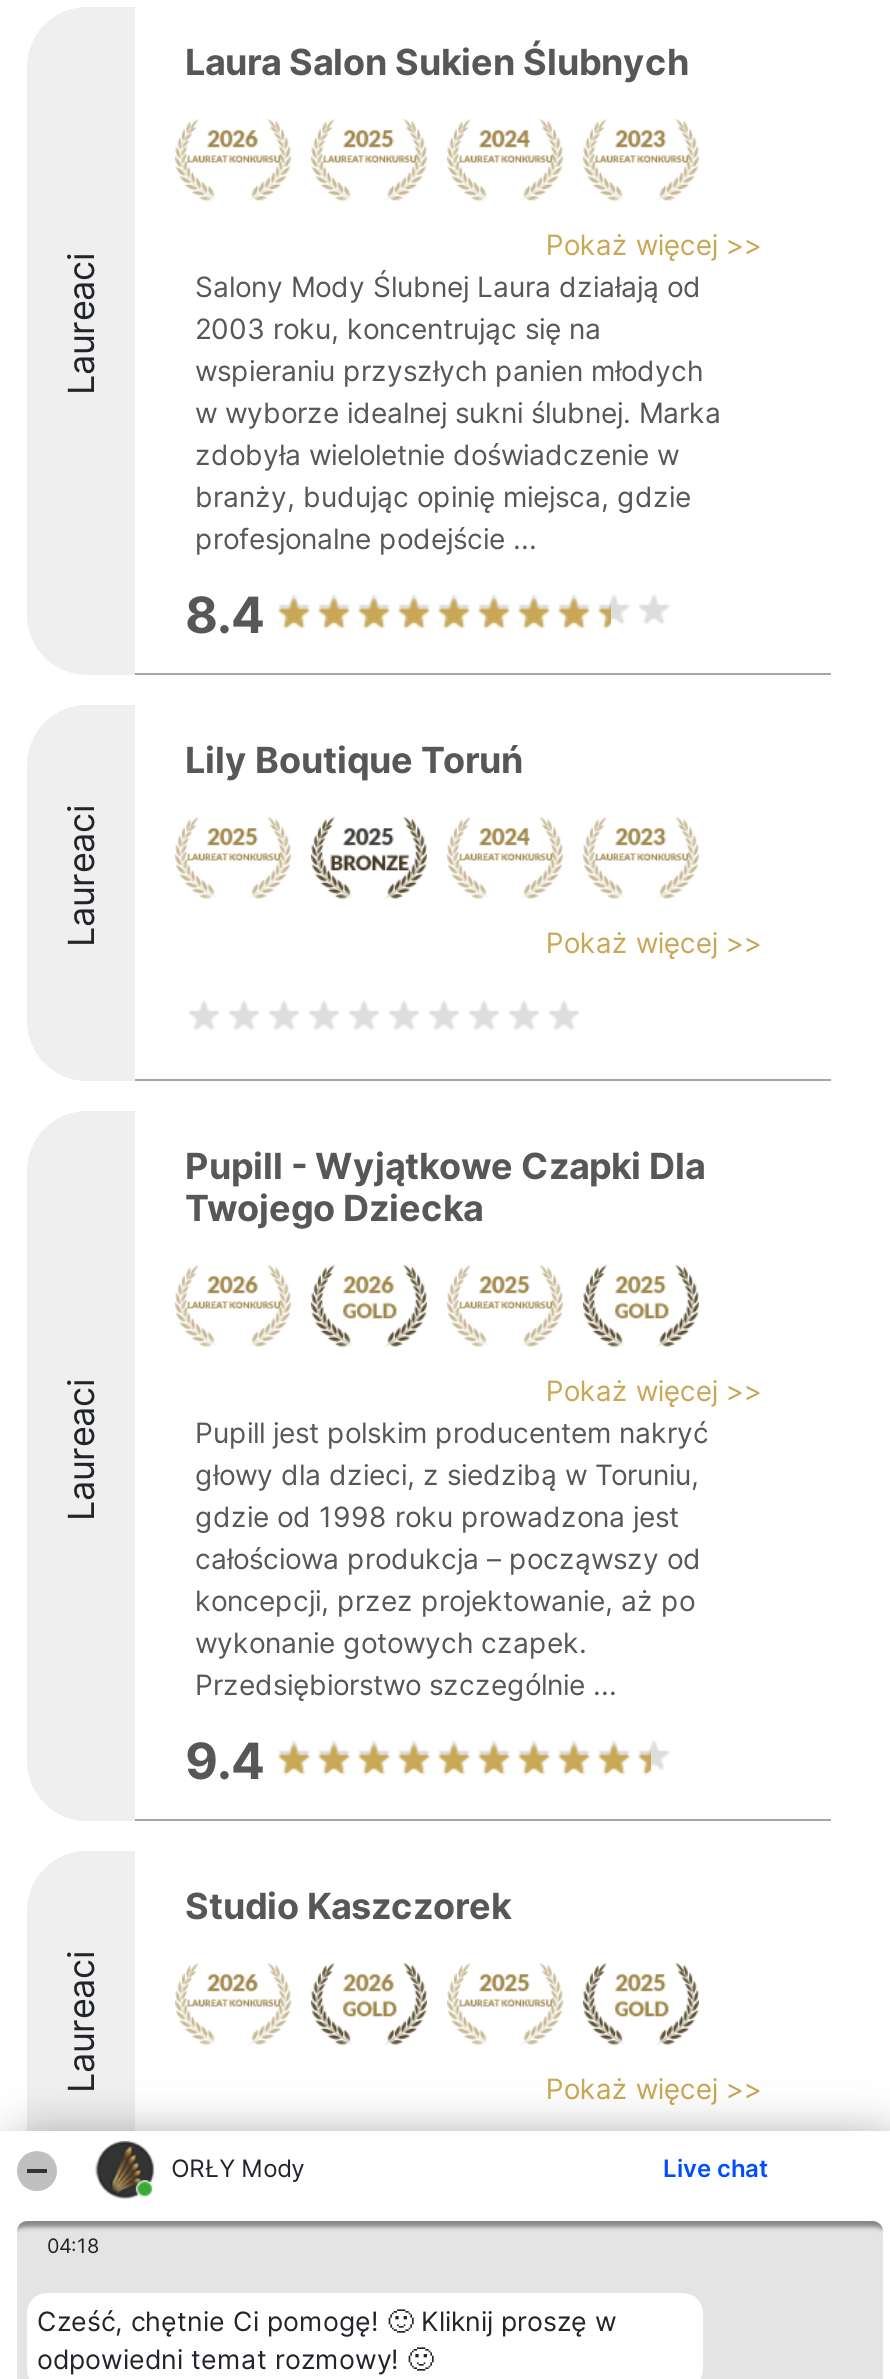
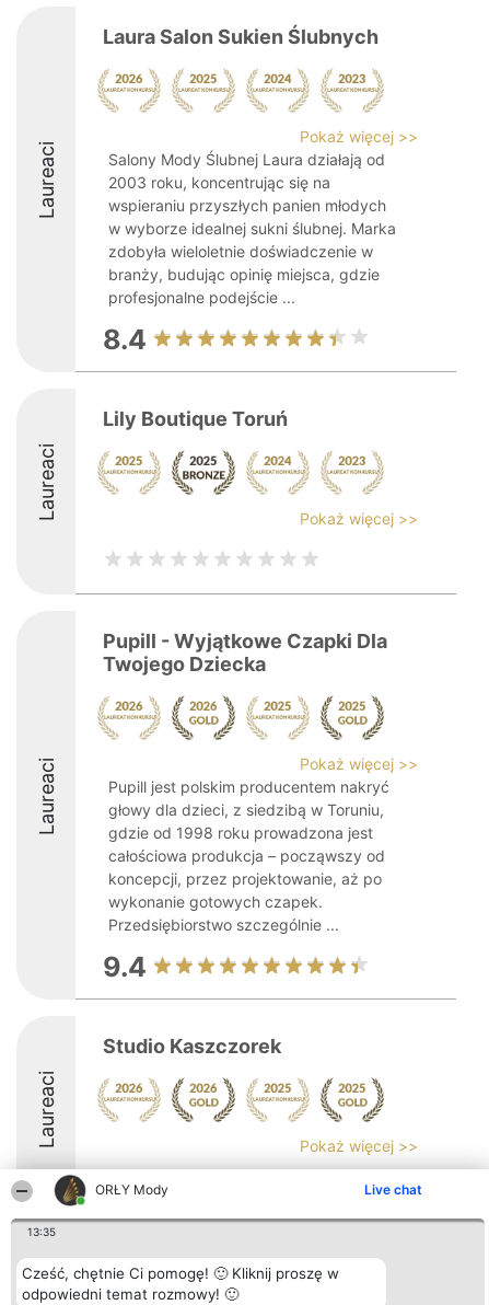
[47,2233,99,2257] 04:18 -> [27,1225,56,1238] 13:35

